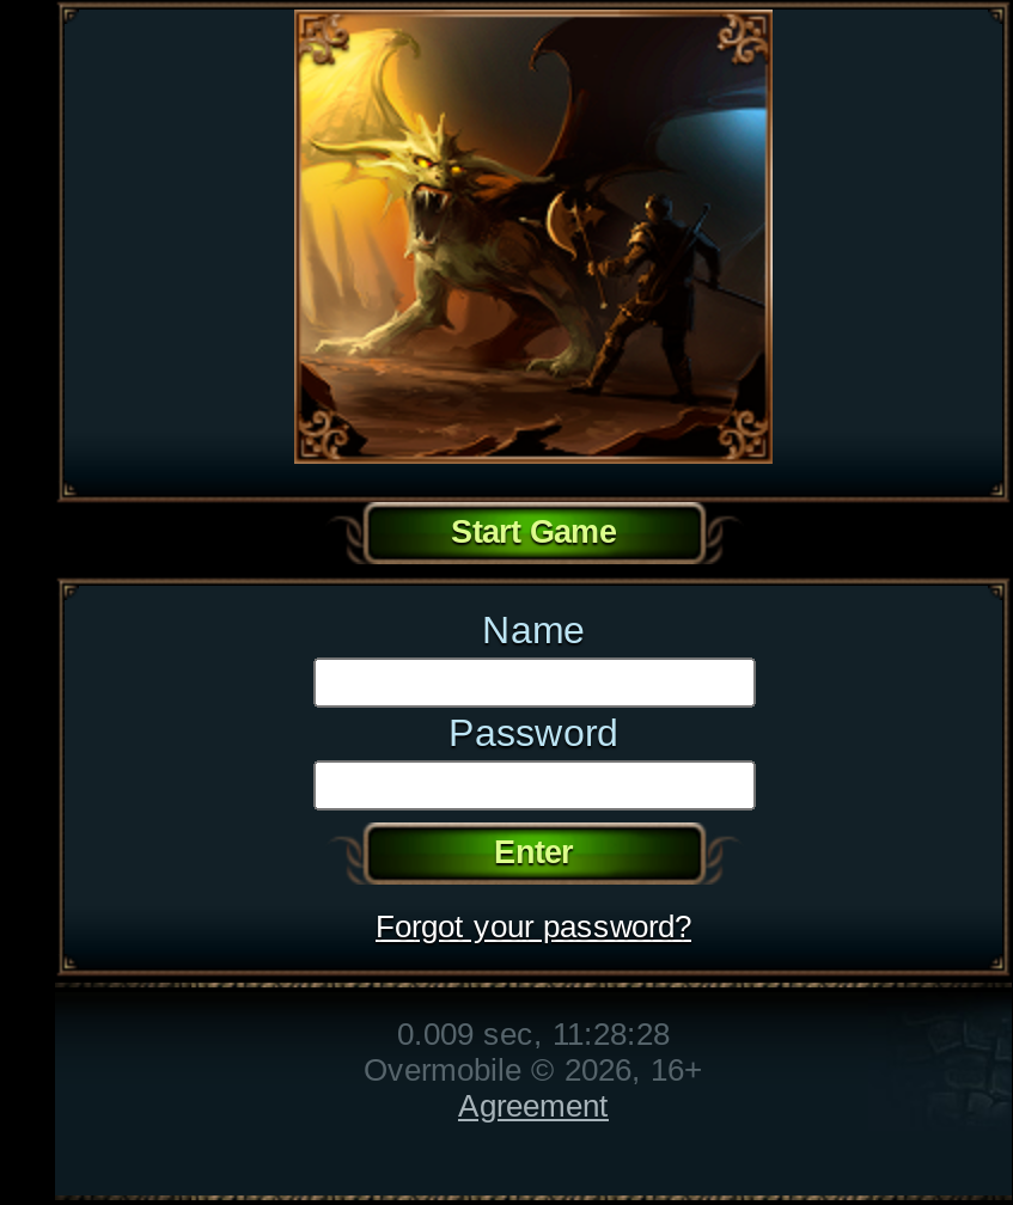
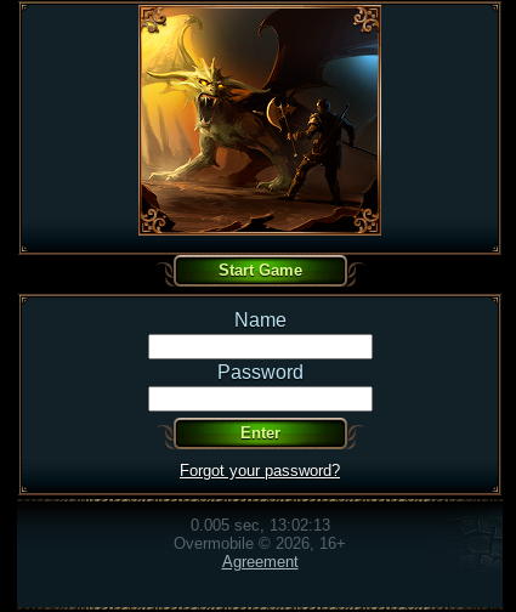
[397,1015,670,1051] 0.009 sec, 11:28:28 -> [190,515,330,534] 0.005 sec, 13:02:13

